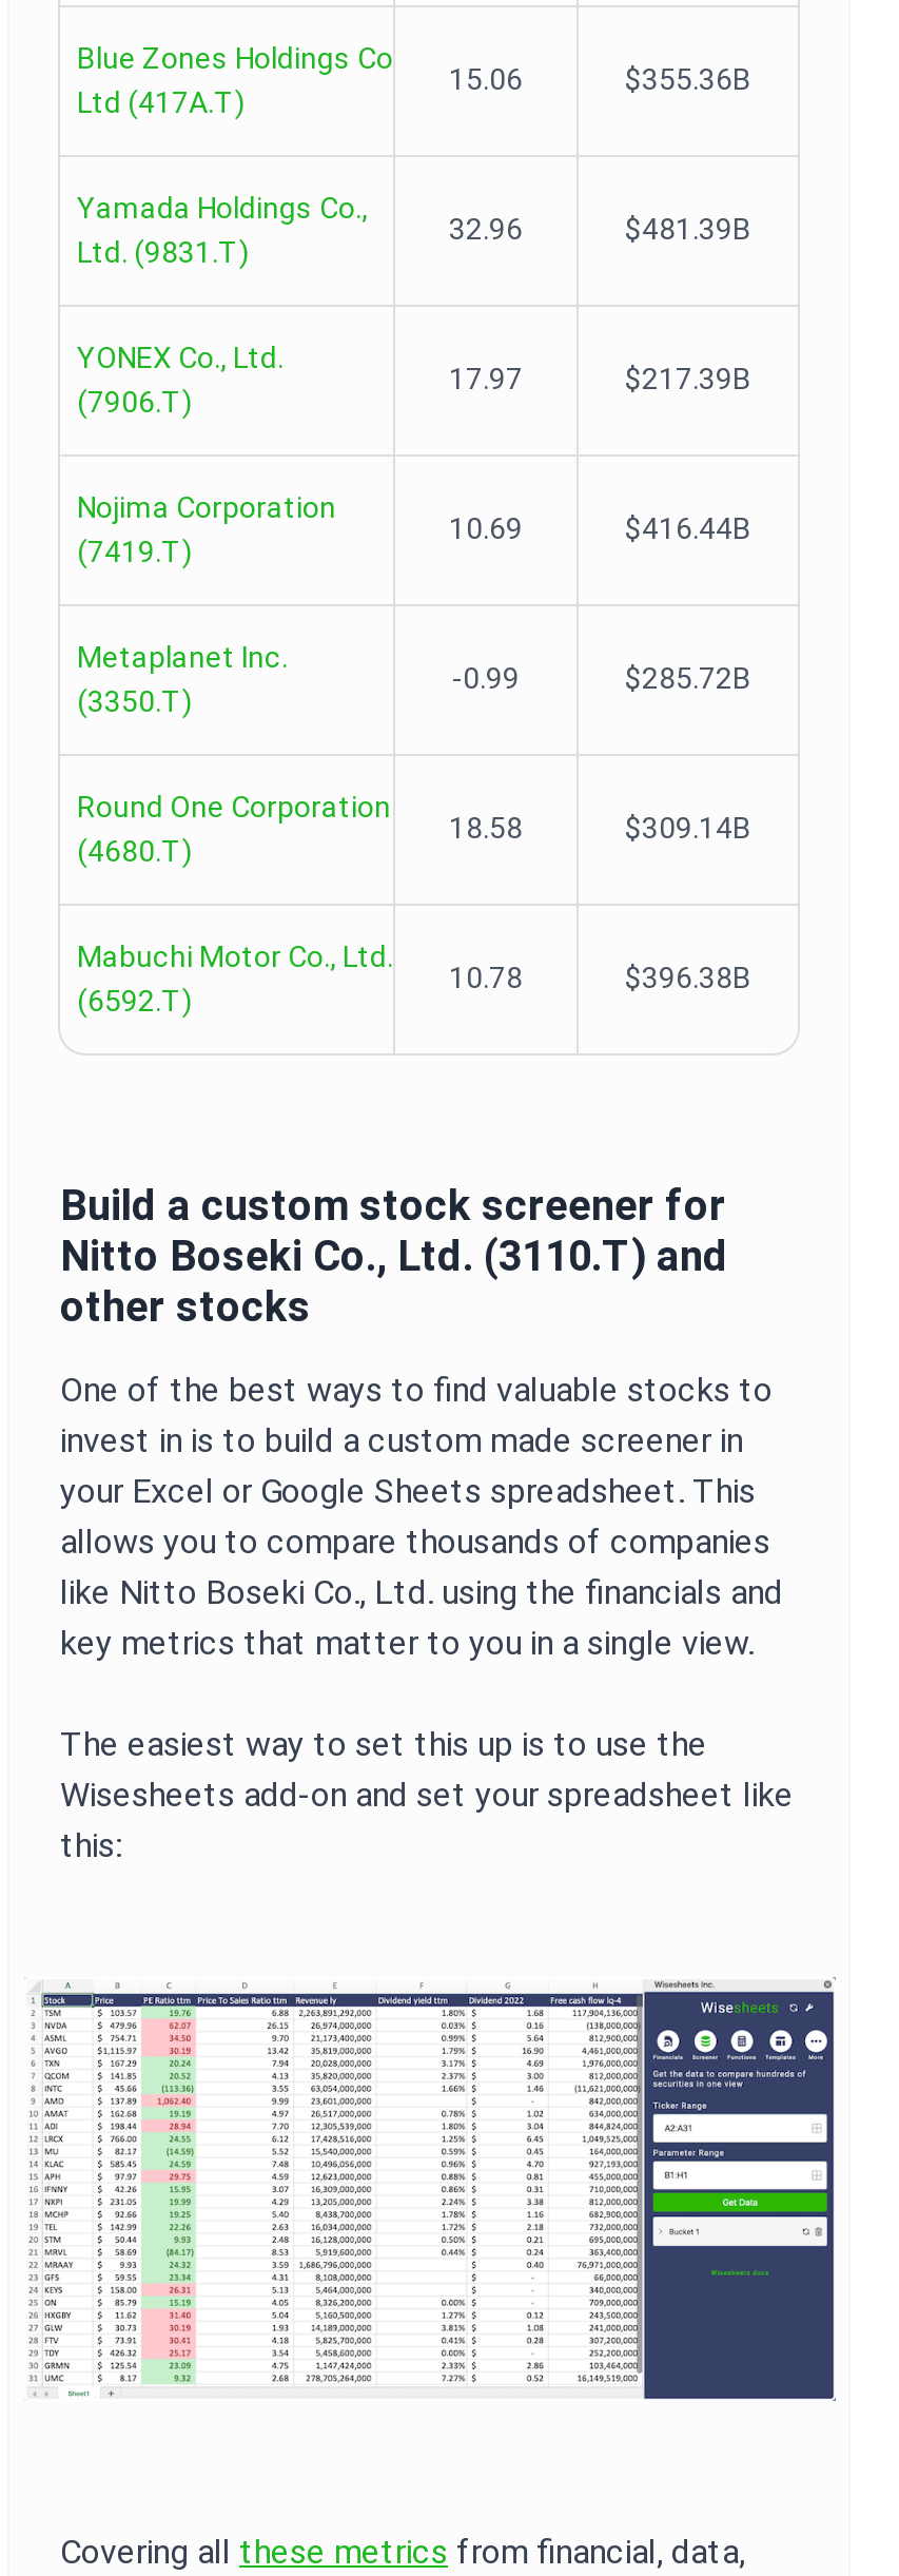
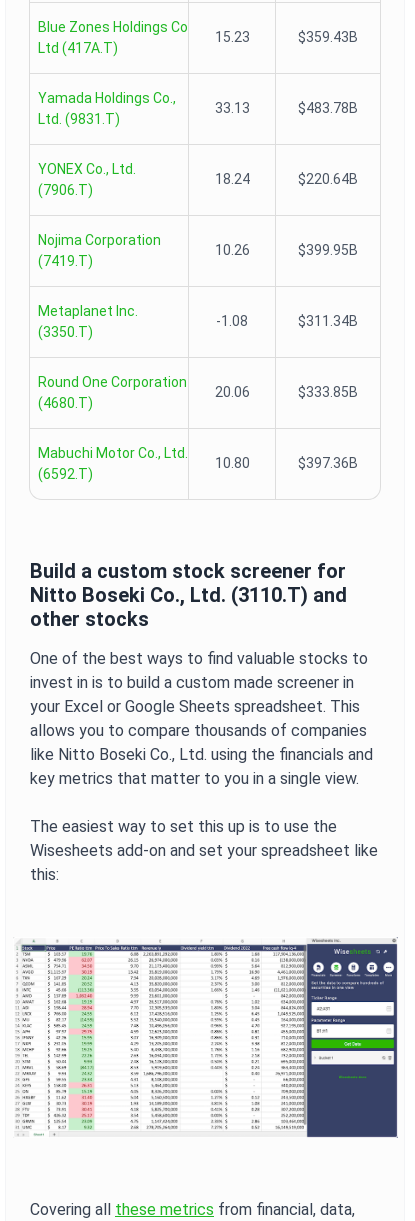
[449,62,751,96] 15.06 | $355.36B -> [214,29,358,45] 15.23 | $359.43B
[449,212,751,246] 32.96 | $481.39B -> [214,100,358,116] 33.13 | $483.78B
[449,362,751,395] 17.97 | $217.39B -> [214,171,358,187] 18.24 | $220.64B
[449,511,751,545] 10.69 | $416.44B -> [214,242,358,258] 10.26 | $399.95B
[452,661,751,695] -0.99 | $285.72B -> [216,313,358,329] -1.08 | $311.34B
[449,811,751,845] 18.58 | $309.14B -> [214,384,358,400] 20.06 | $333.85B
[449,961,751,994] 10.78 | $396.38B -> [214,455,358,471] 10.80 | $397.36B

